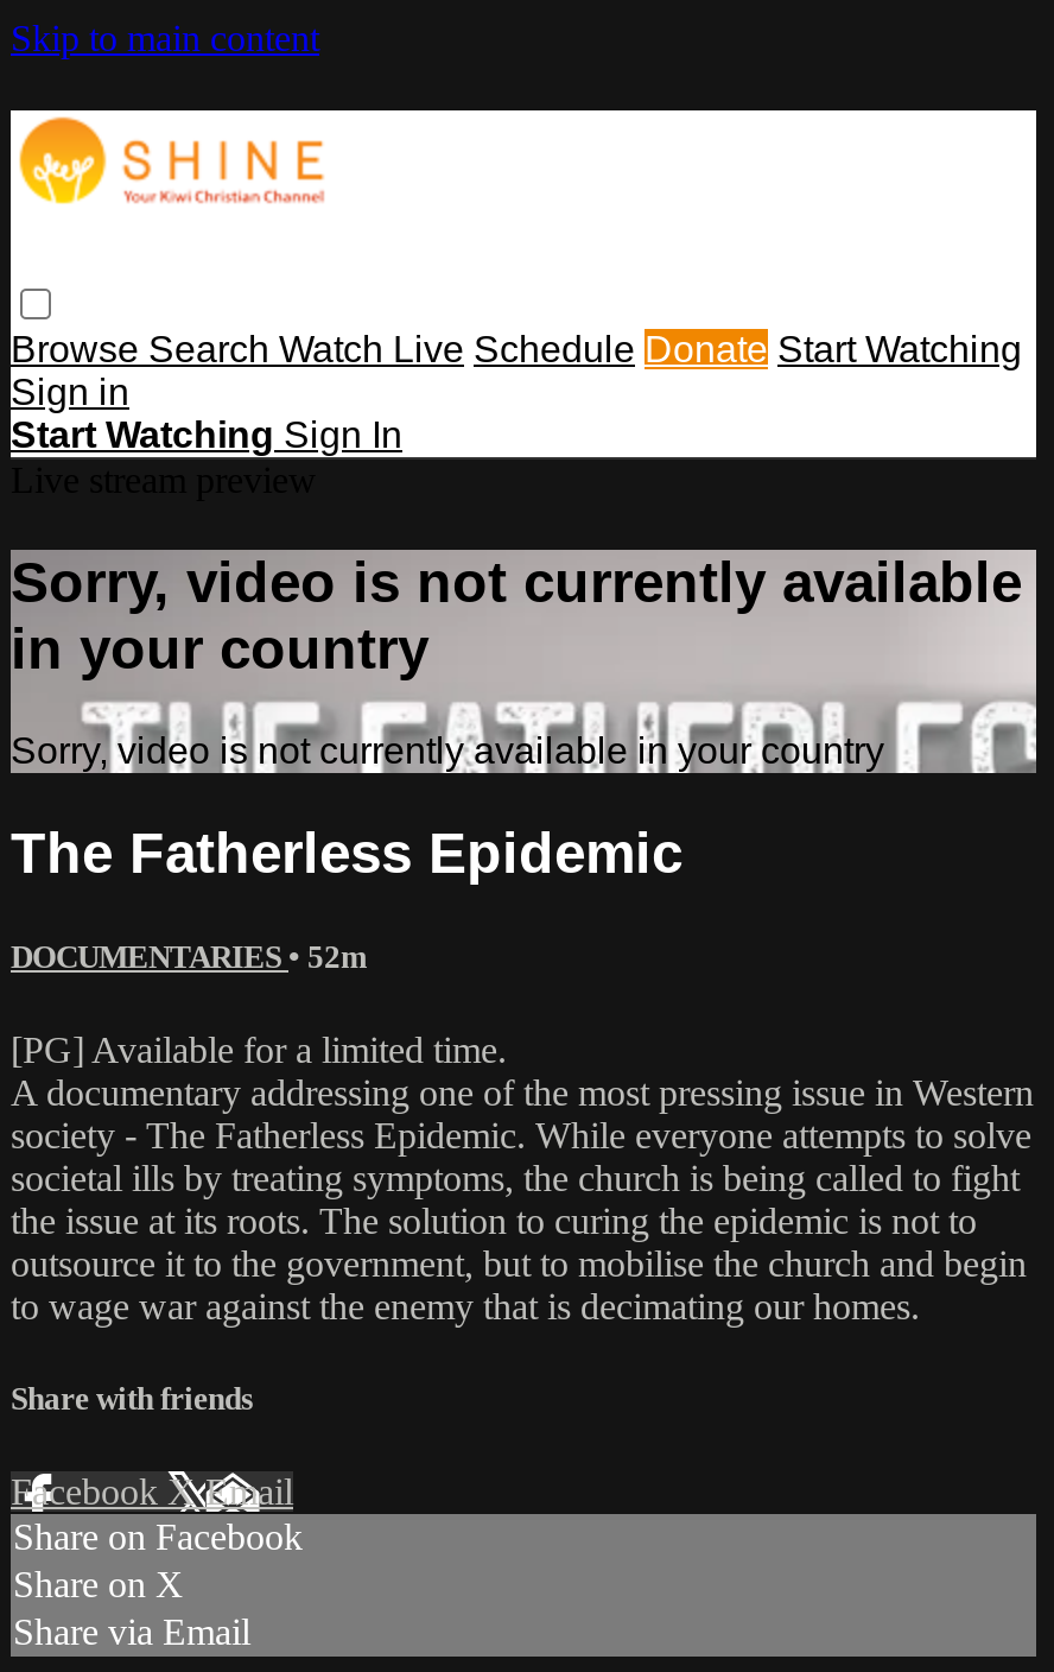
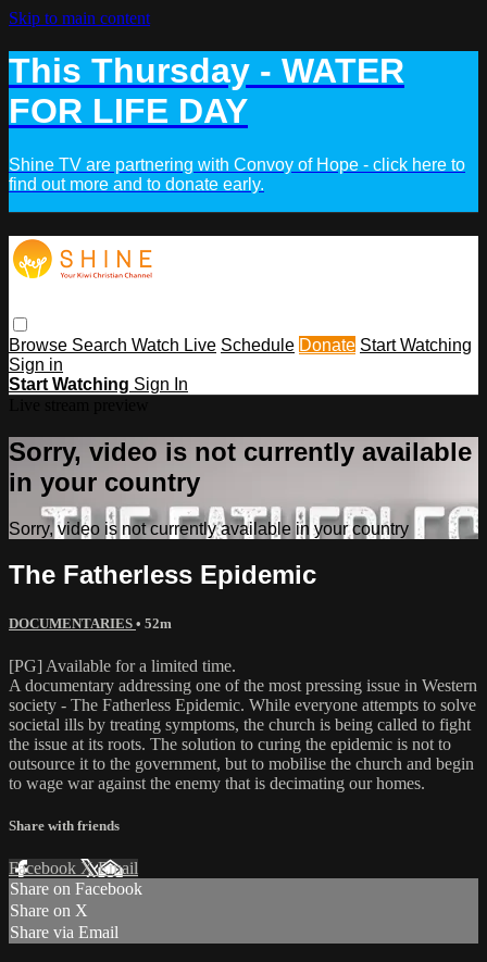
none -> [9,52,465,193] This Thursday - WATER | FOR LIFE DAY | Shine TV are partnering with Convoy of Hope - click here to | find out more and to donate early.

